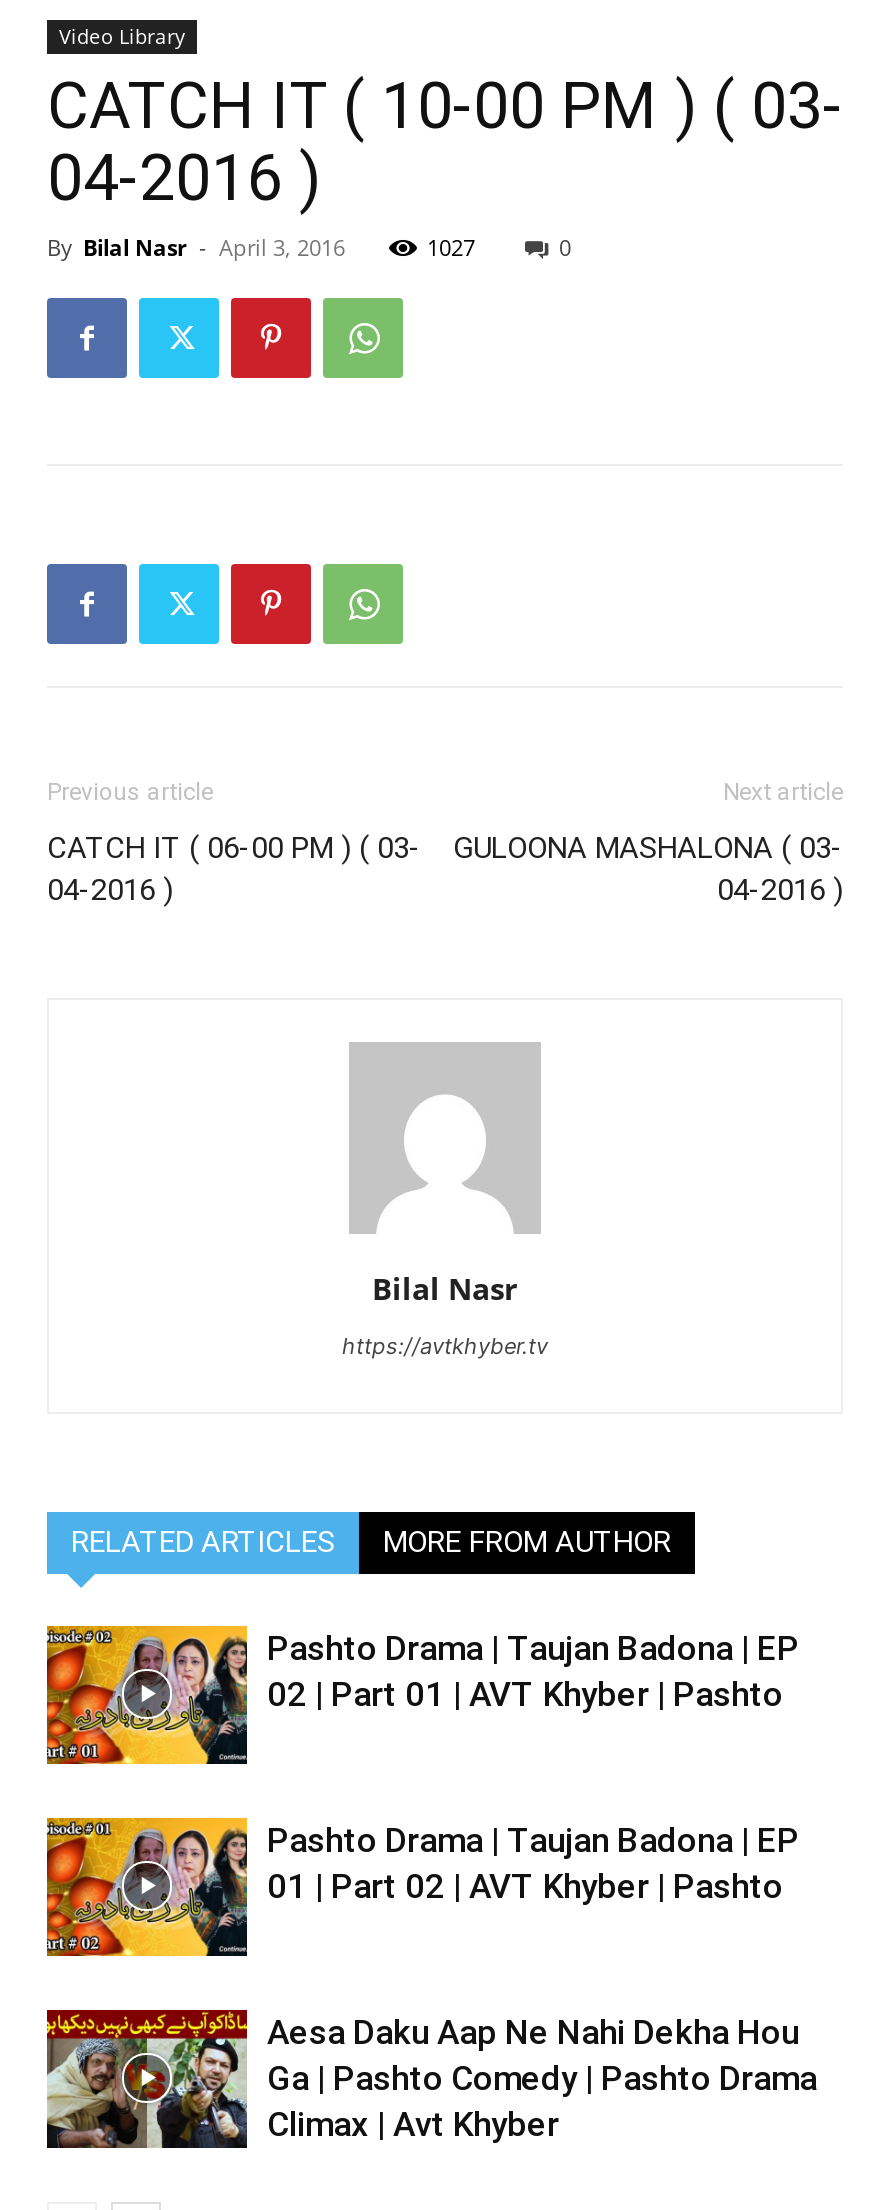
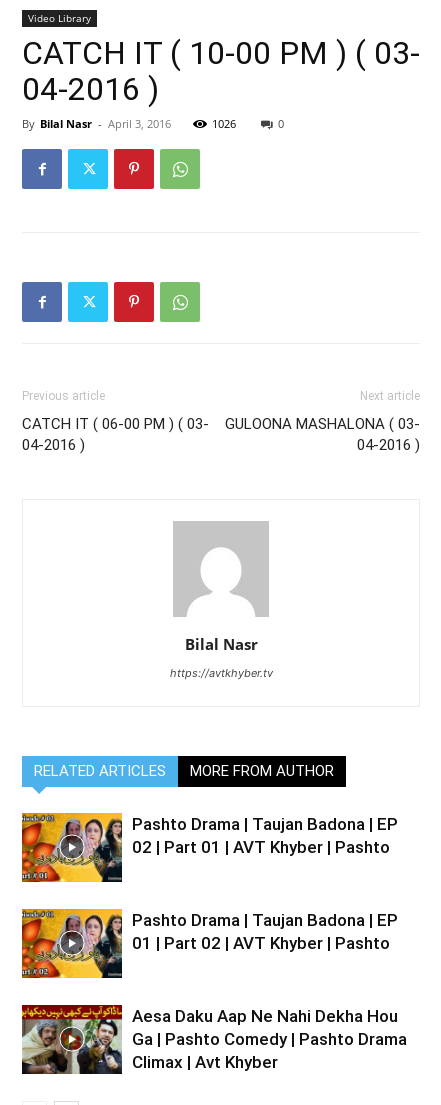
[427,232,475,262] 1027 -> [212,116,236,131] 1026

